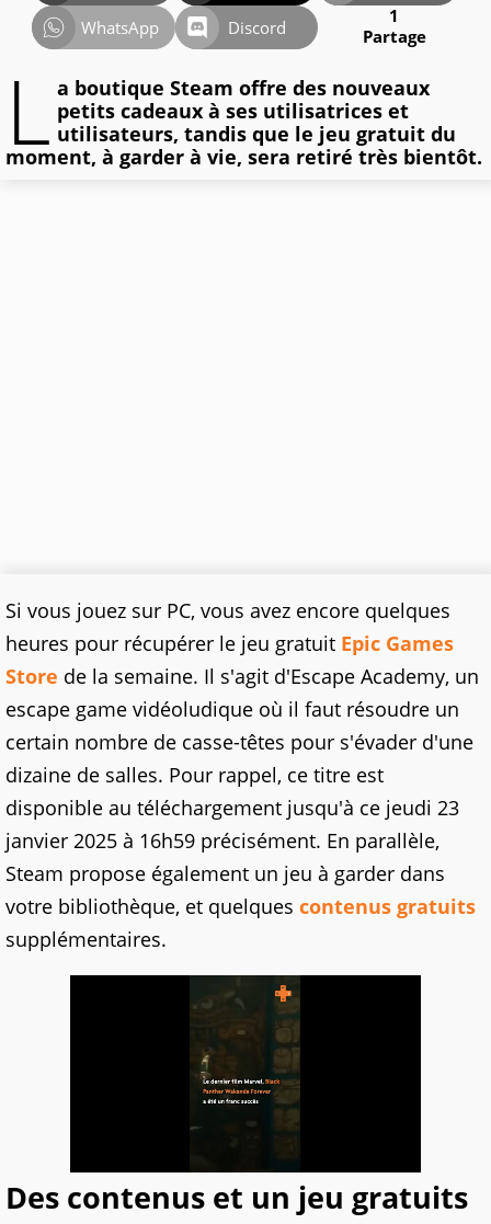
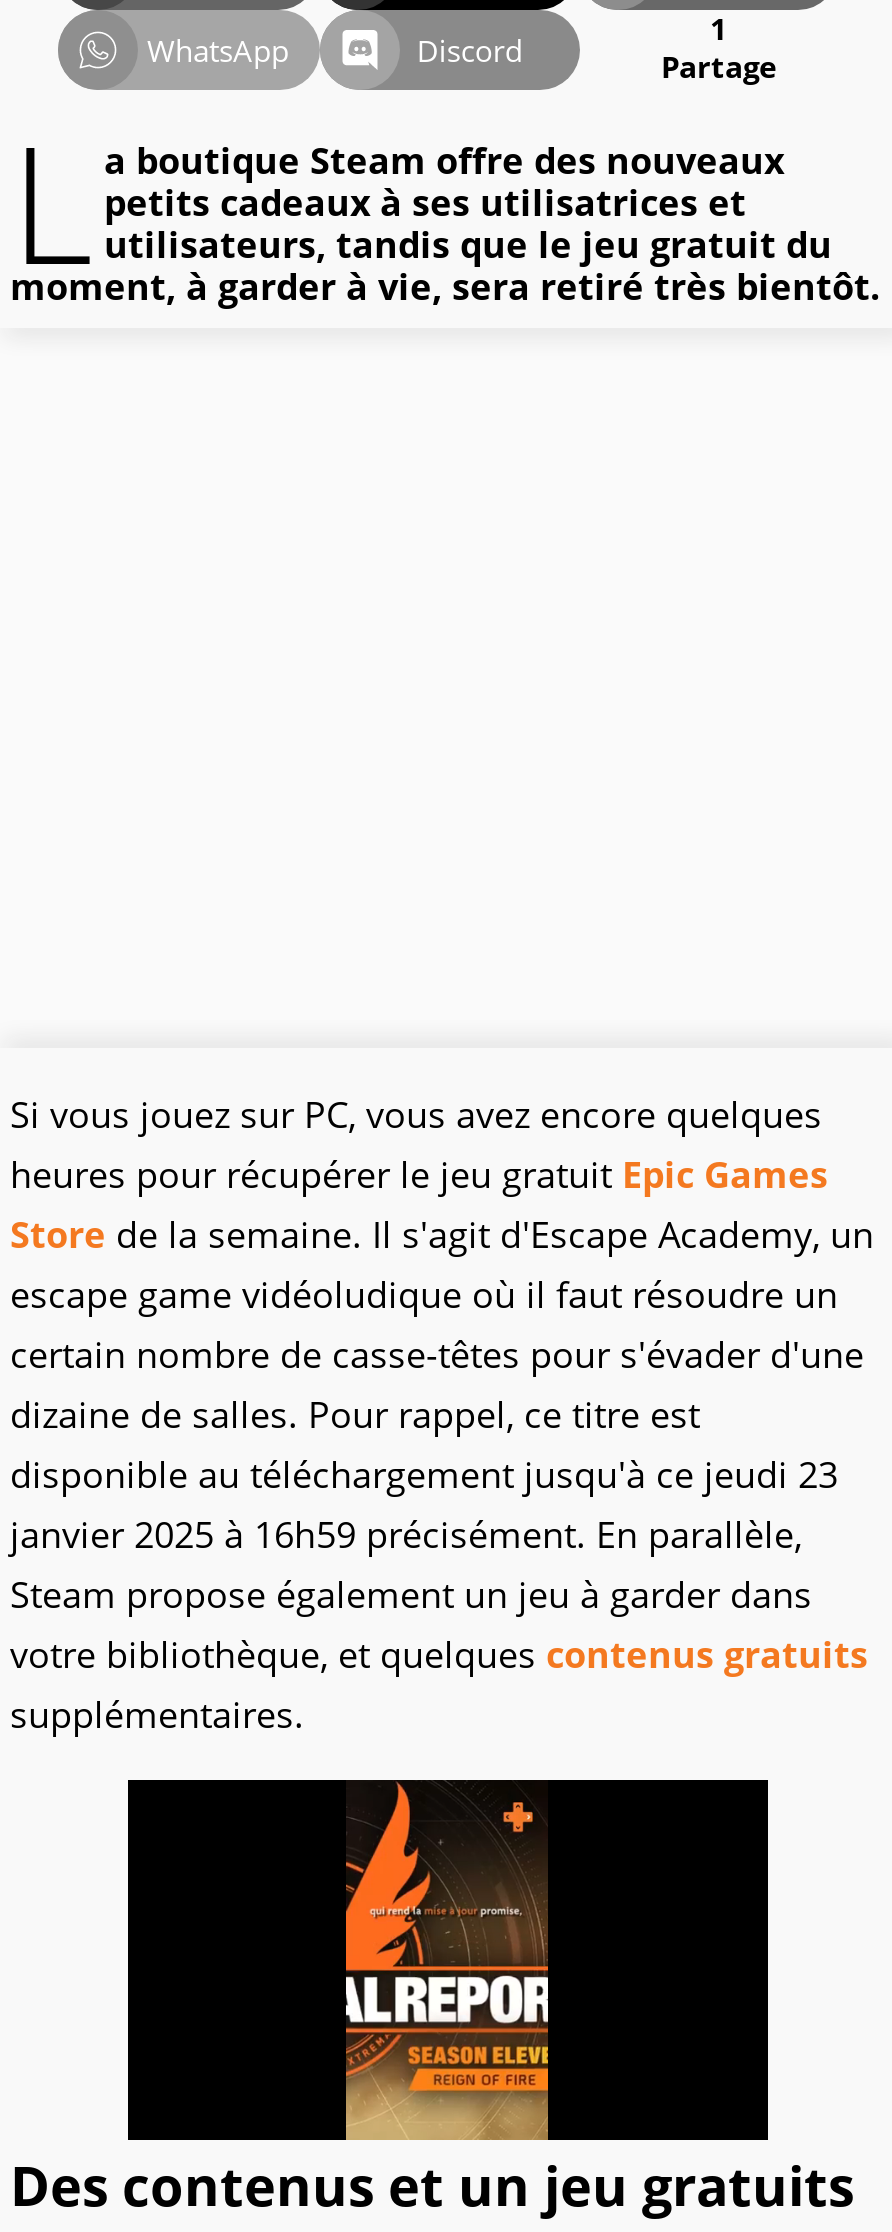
[190,977,300,1174] [image] -> [344,1782,550,2142] [image]

